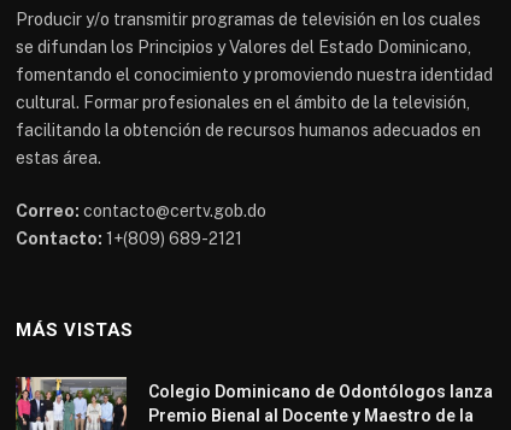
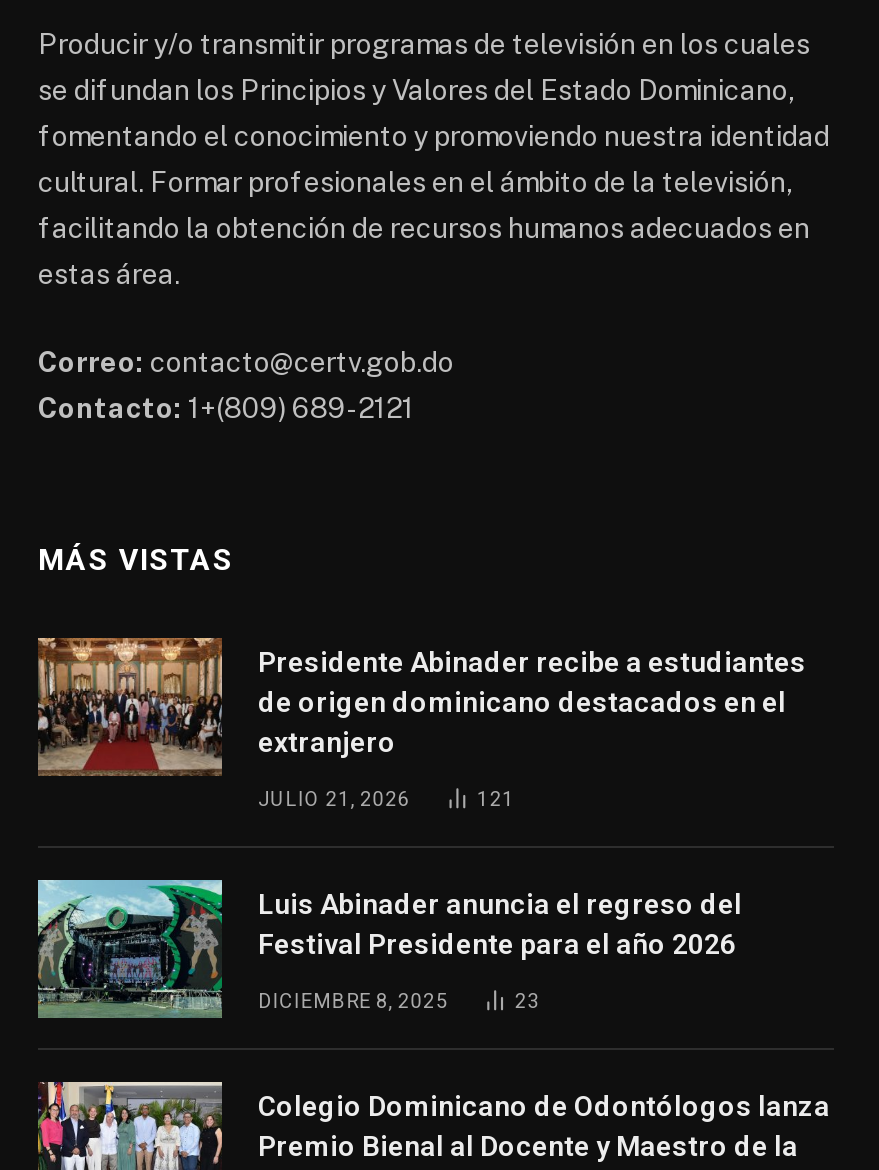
none -> [36,636,806,1013] [image] | Presidente Abinader recibe a estudiantes | de origen dominicano destacados en el | extranjero | JULIO 21, 2026 | 121 | Luis Abinader anuncia el regreso del | Festival Presidente para el año 2026 | DICIEMBRE 8, 2025 | 23
none -> [36,878,224,1020] [image]

